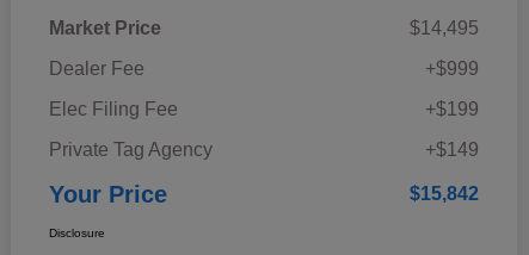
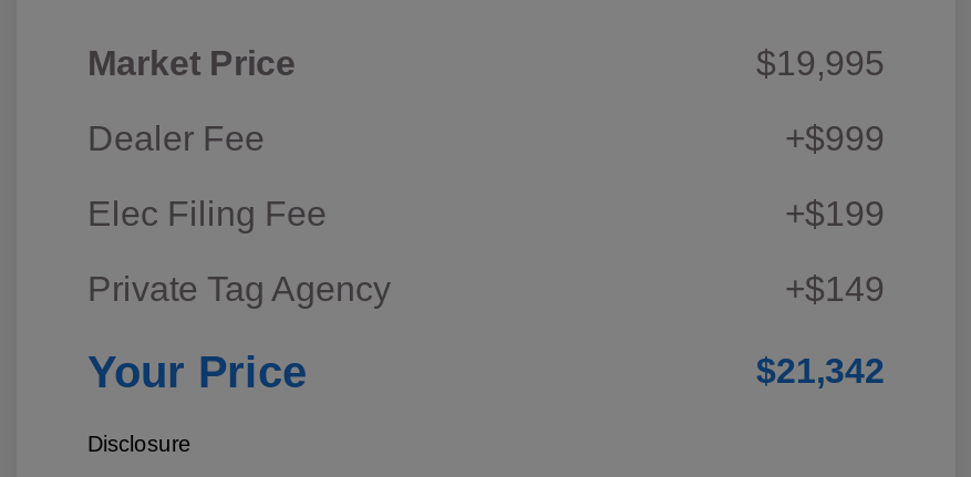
[410,18,479,39] $14,495 -> [756,45,885,83] $19,995
[410,184,479,204] $15,842 -> [756,353,885,390] $21,342

